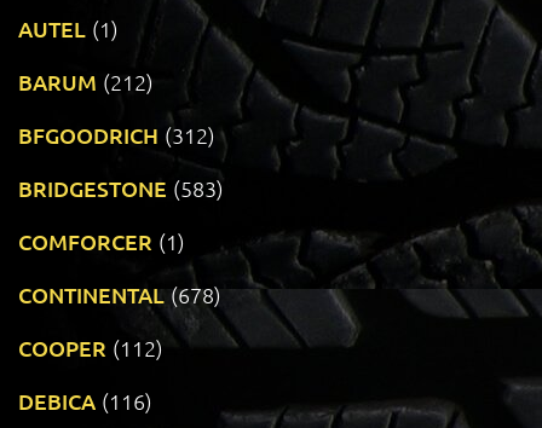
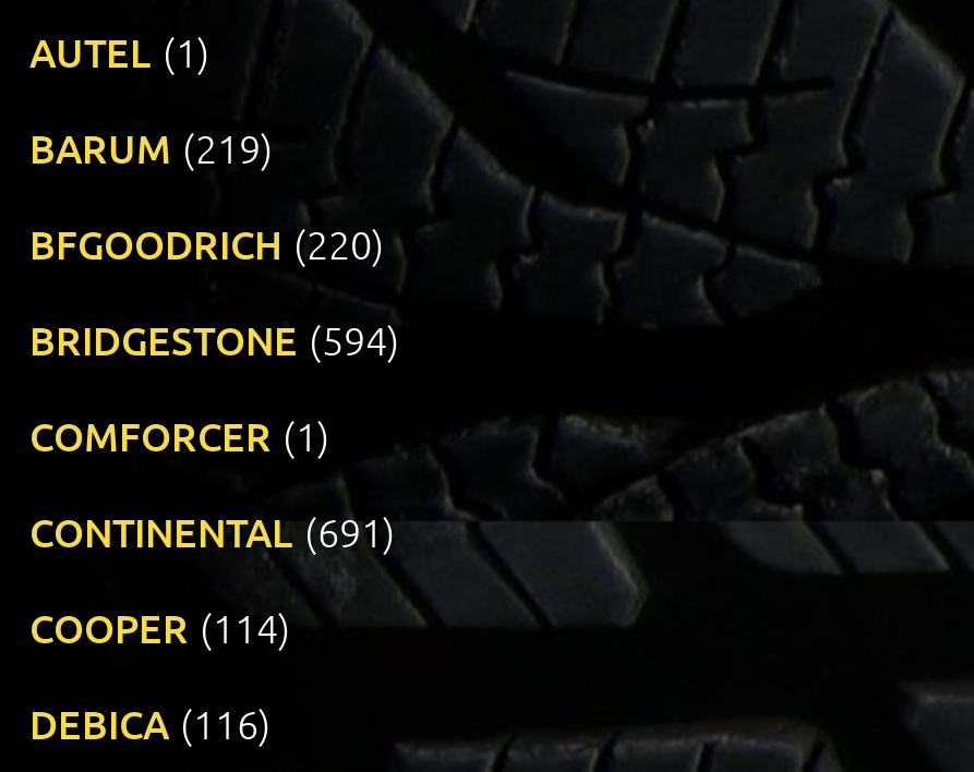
[18,68,154,96] BARUM (212) -> [29,122,274,172] BARUM (219)
[18,121,215,149] BFGOODRICH (312) -> [29,218,385,268] BFGOODRICH (220)
[18,174,224,202] BRIDGESTONE (583) -> [29,314,400,364] BRIDGESTONE (594)
[18,280,221,308] CONTINENTAL (678) -> [29,506,396,556] CONTINENTAL (691)
[18,334,163,362] COOPER (112) -> [29,602,291,652] COOPER (114)

